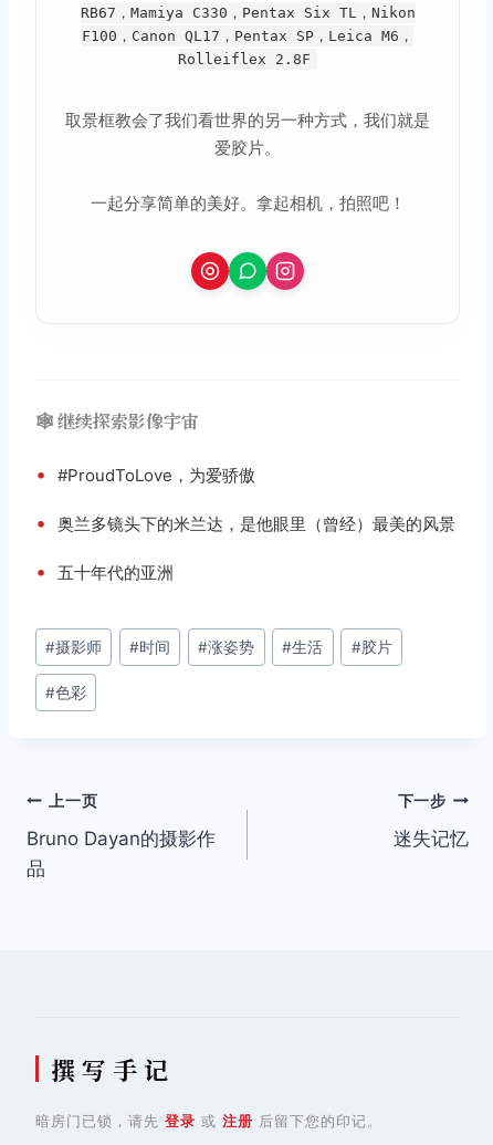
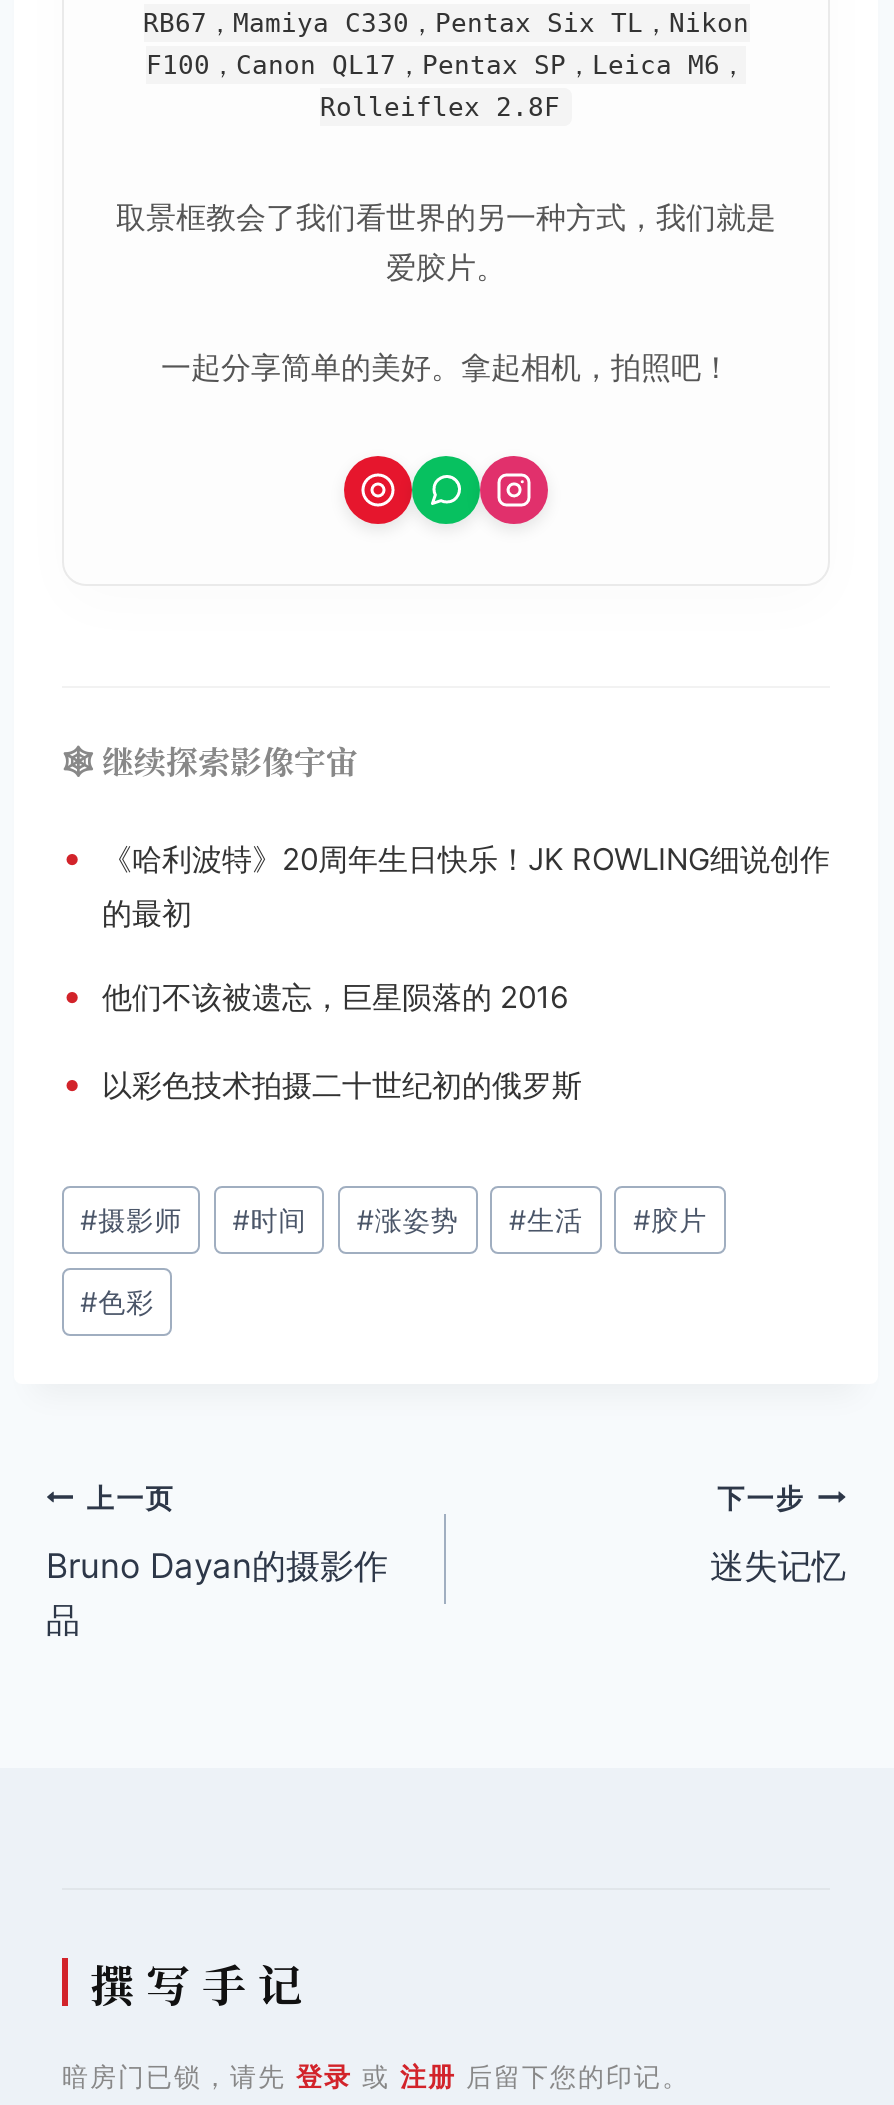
[35,462,255,485] • #ProudToLove，为爱骄傲 -> [62,835,830,931] • 《哈利波特》20周年生日快乐！JK ROWLING细说创作 | 的最初
[35,511,455,534] • 奥兰多镜头下的米兰达，是他眼里（曾经）最美的风景 -> [62,973,568,1015] • 他们不该被遗忘，巨星陨落的 2016
[35,559,174,583] • 五十年代的亚洲 -> [62,1061,582,1103] • 以彩色技术拍摄二十世纪初的俄罗斯

